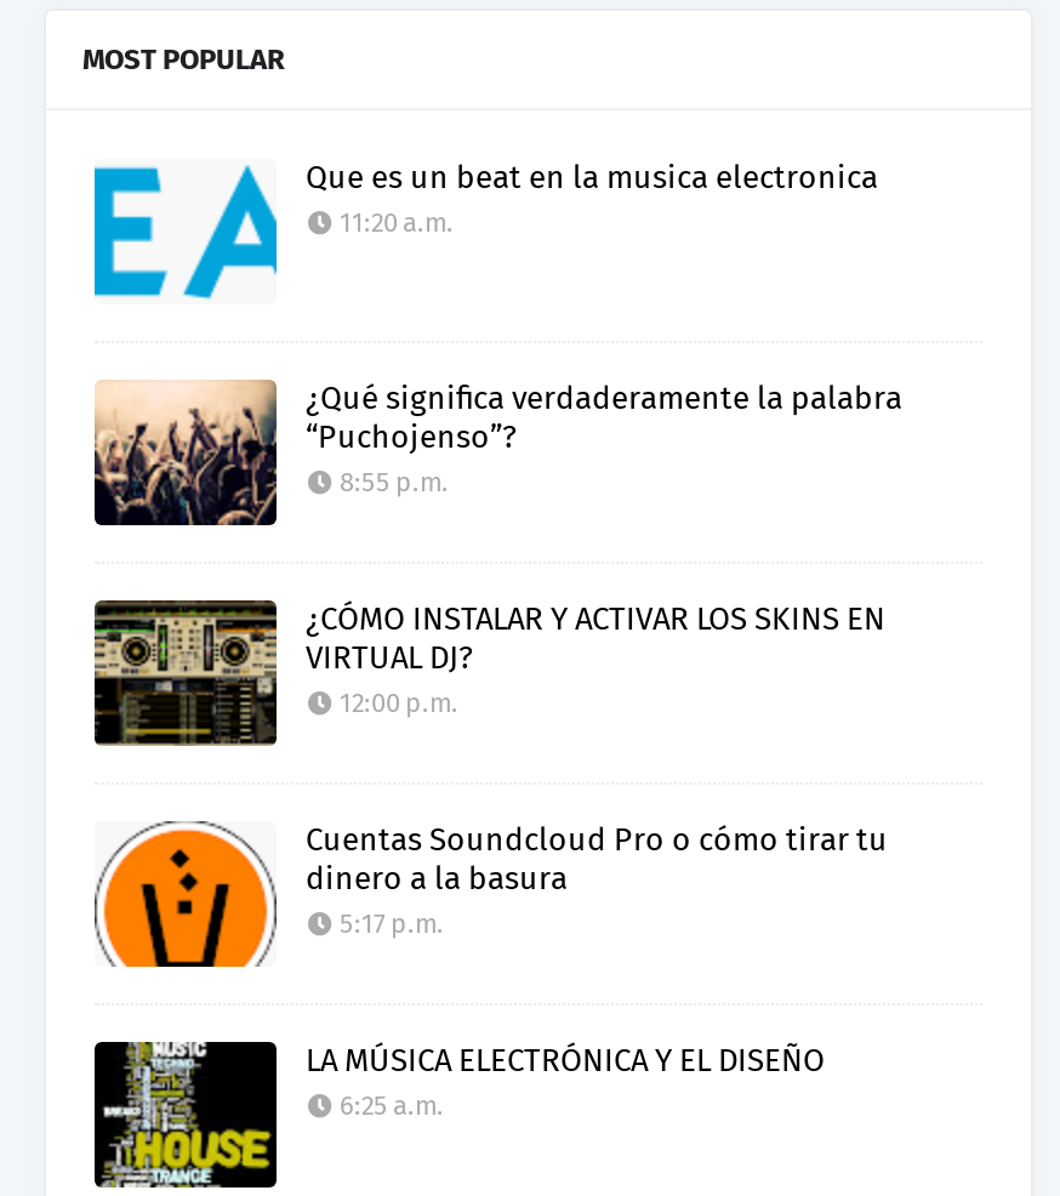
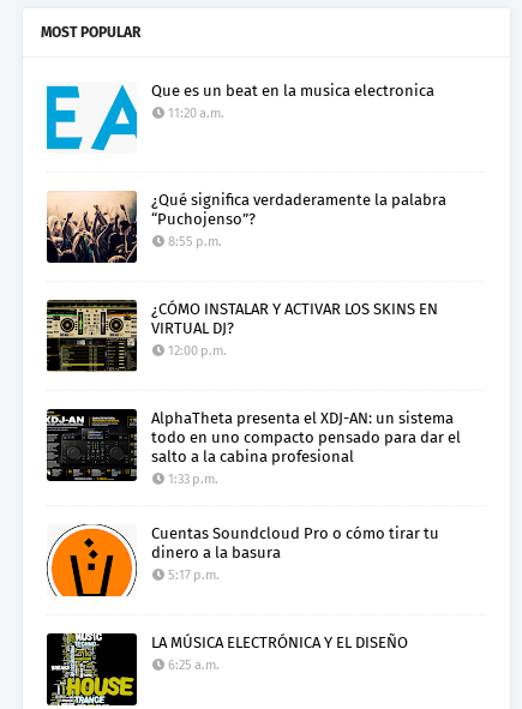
none -> [46,408,461,487] [image] | AlphaTheta presenta el XDJ-AN: un sistema | todo en uno compacto pensado para dar el | salto a la cabina profesional | 1:33 p.m.

